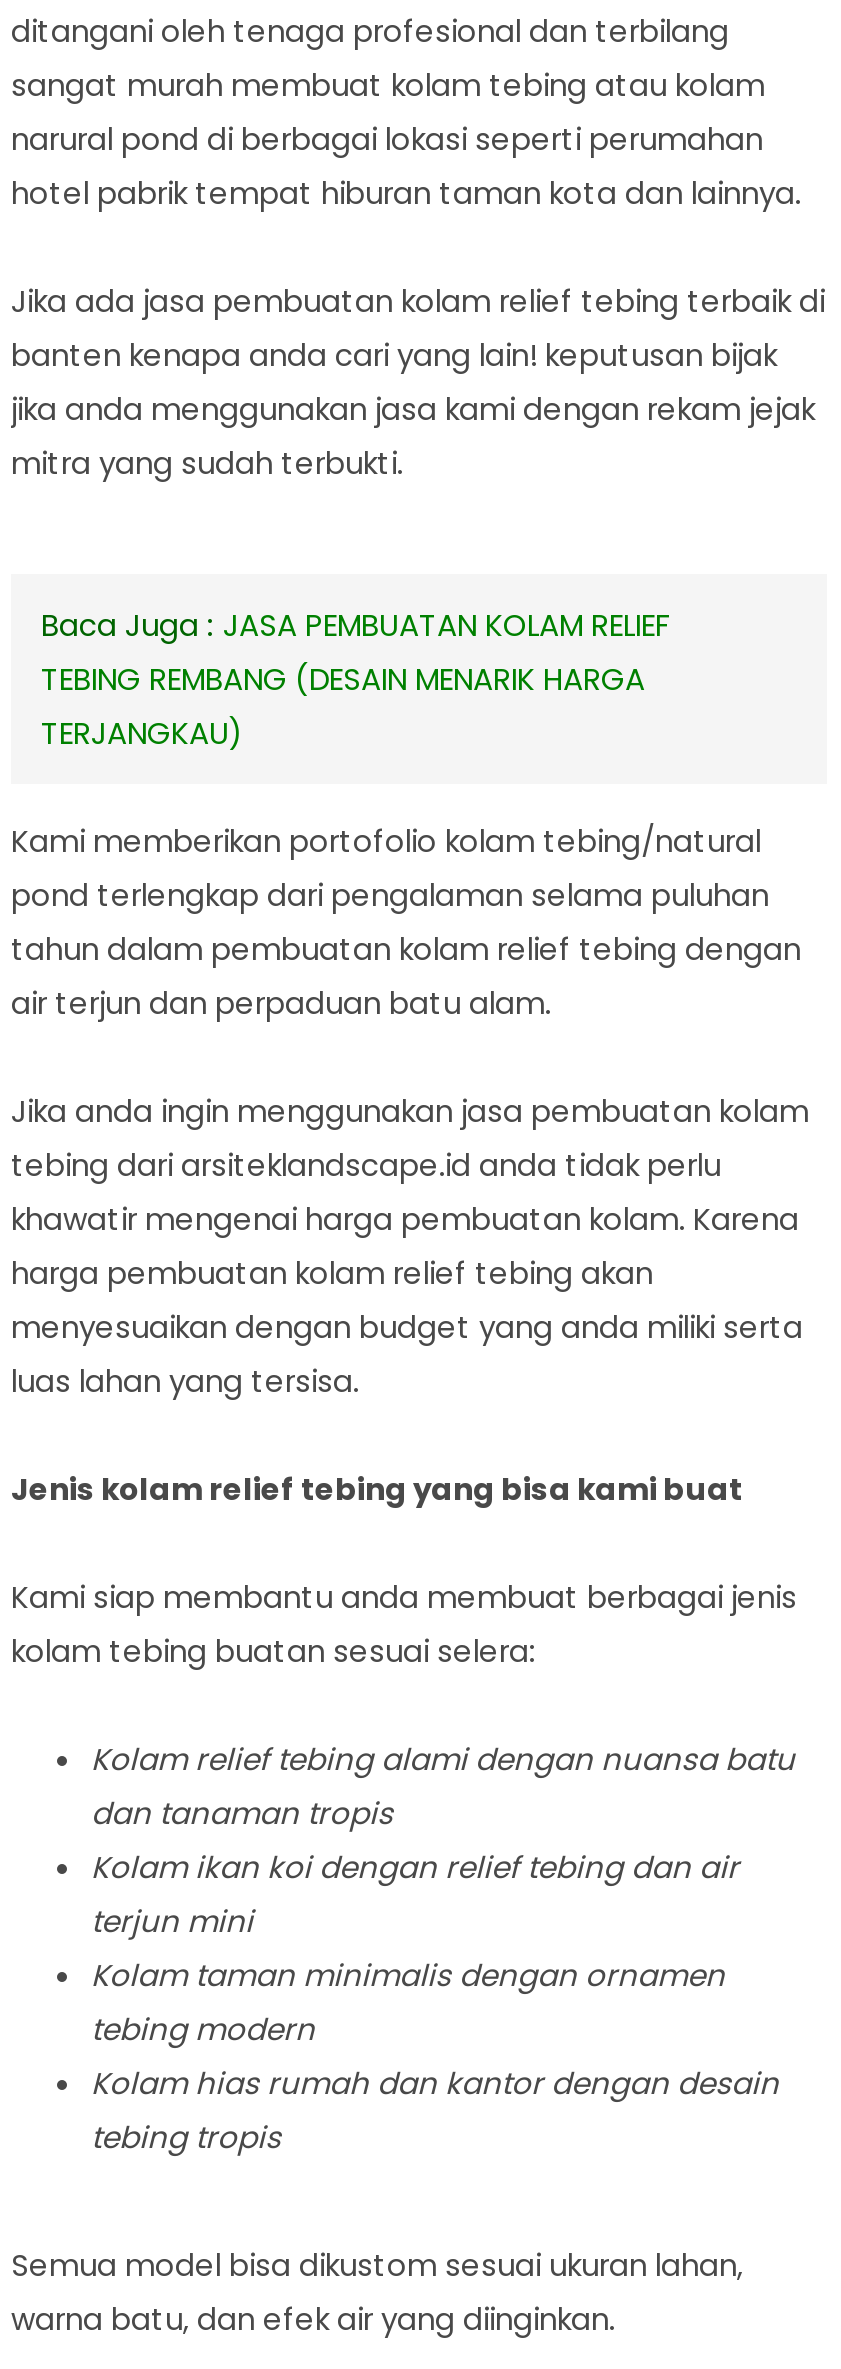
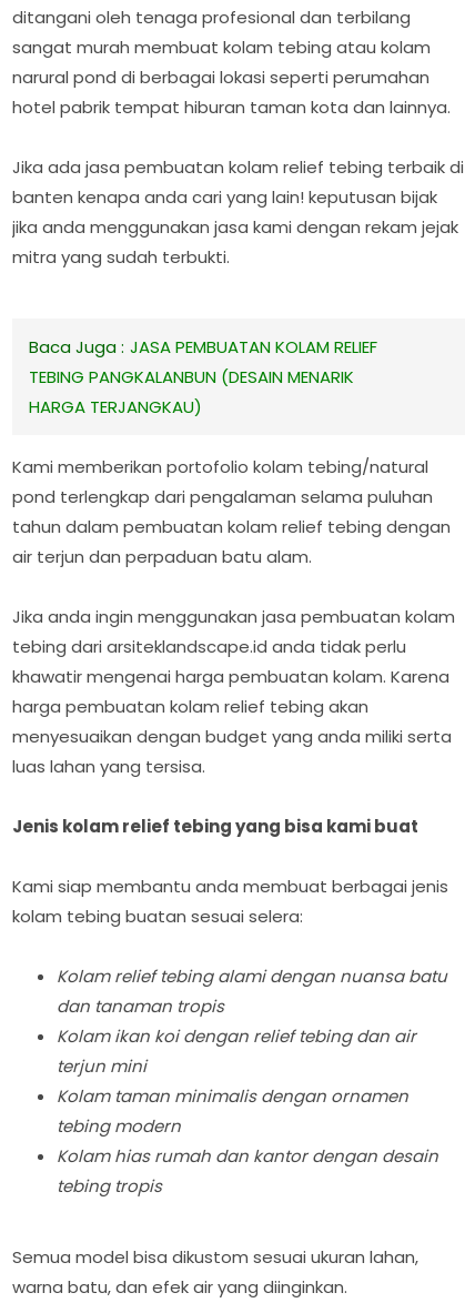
[41,657,645,753] TEBING REMBANG (DESAIN MENARIK HARGA | TERJANGKAU) -> [29,365,354,418] TEBING PANGKALANBUN (DESAIN MENARIK | HARGA TERJANGKAU)

